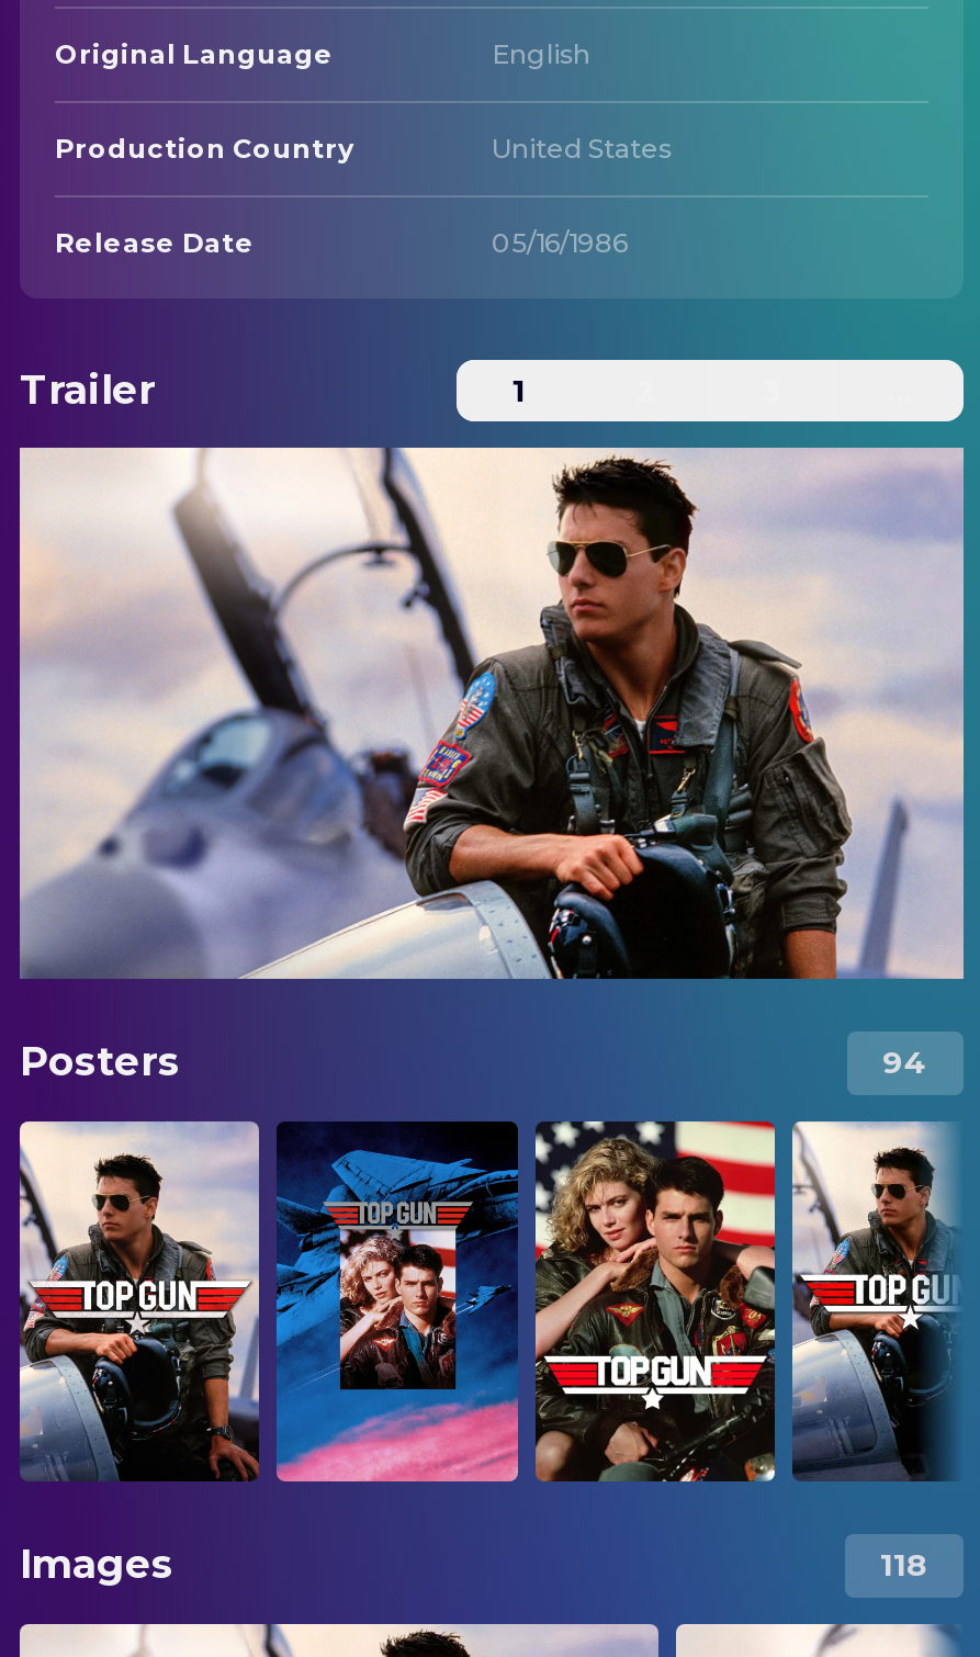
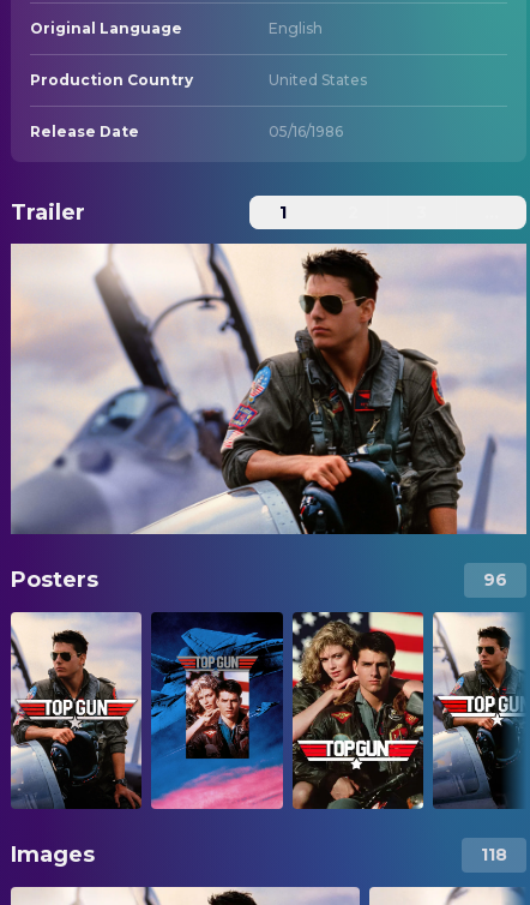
[882,1042,928,1082] 94 -> [483,569,507,590] 96

